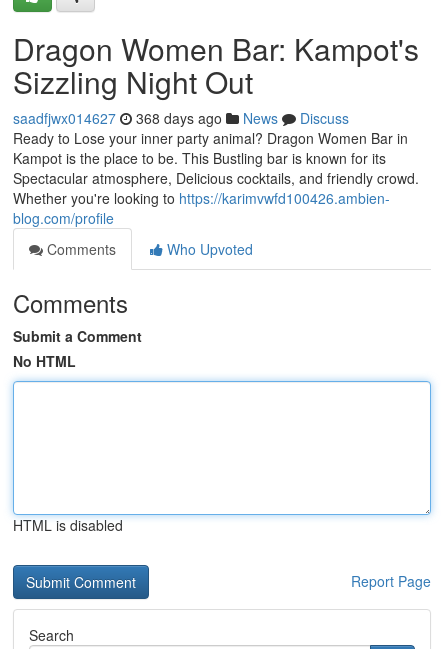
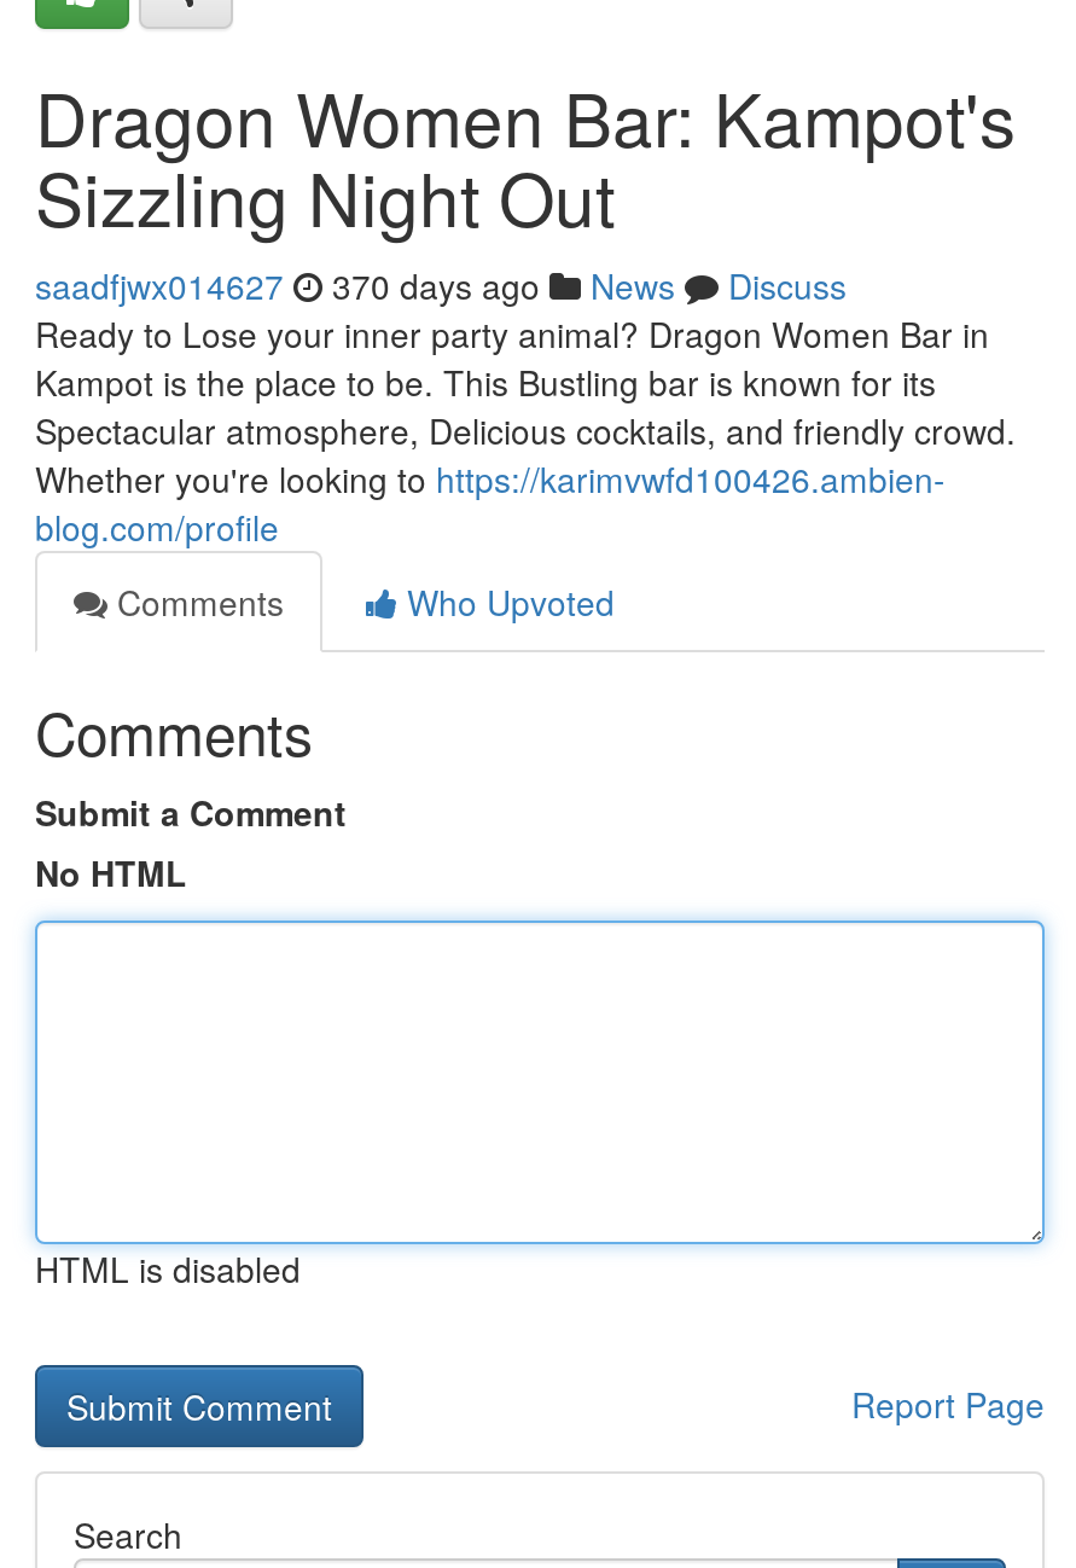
[13,108,349,128] saadfjwx014627 368 days ago News Discuss -> [35,261,847,309] saadfjwx014627 370 days ago News Discuss

